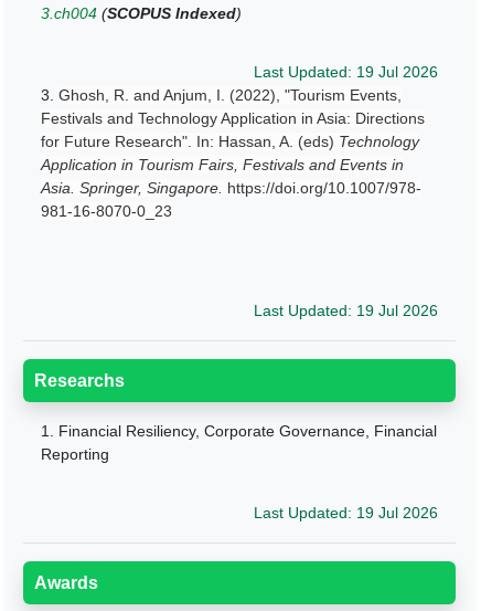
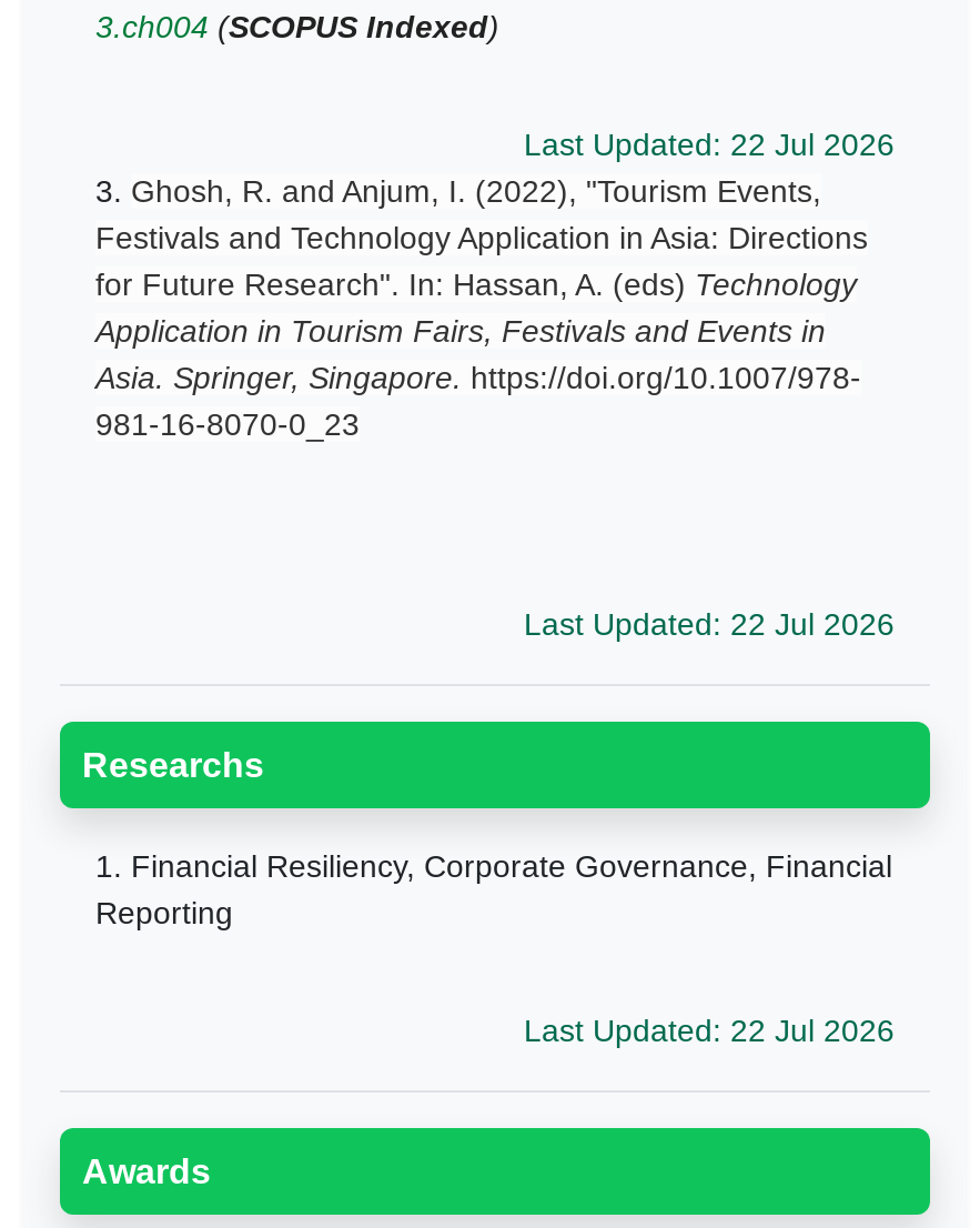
[254,63,438,81] Last Updated: 19 Jul 2026 -> [524,127,895,163] Last Updated: 22 Jul 2026
[254,302,438,320] Last Updated: 19 Jul 2026 -> [524,607,895,642] Last Updated: 22 Jul 2026
[254,504,438,522] Last Updated: 19 Jul 2026 -> [524,1013,895,1049] Last Updated: 22 Jul 2026

